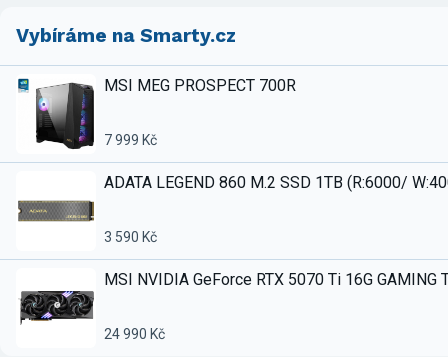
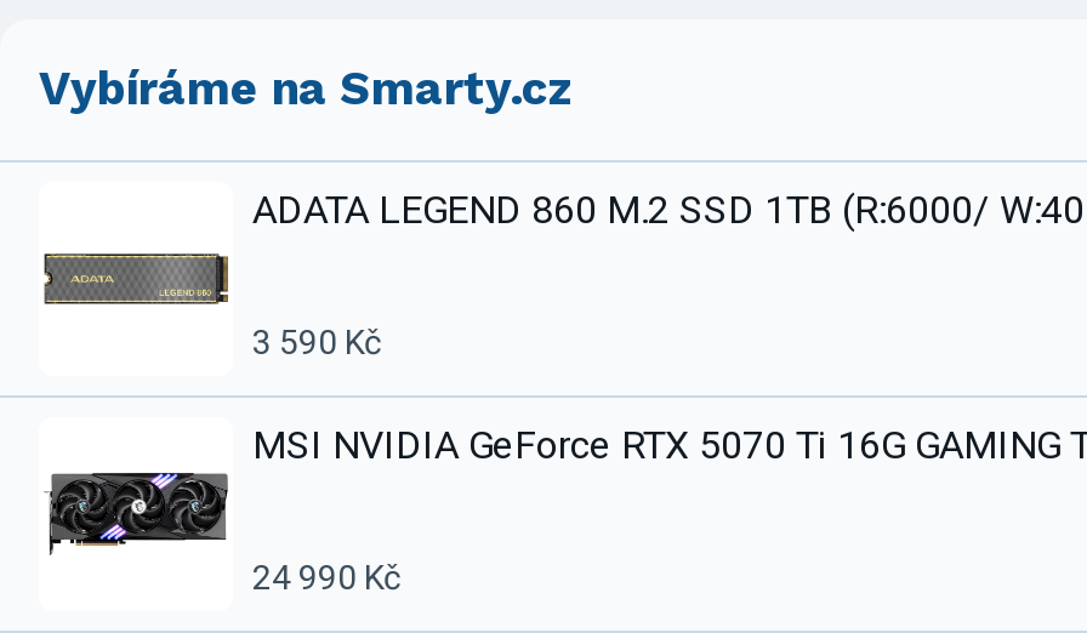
[17,76,296,150] [image] | MSI MEG PROSPECT 700R | 7 999 Kč -> none

